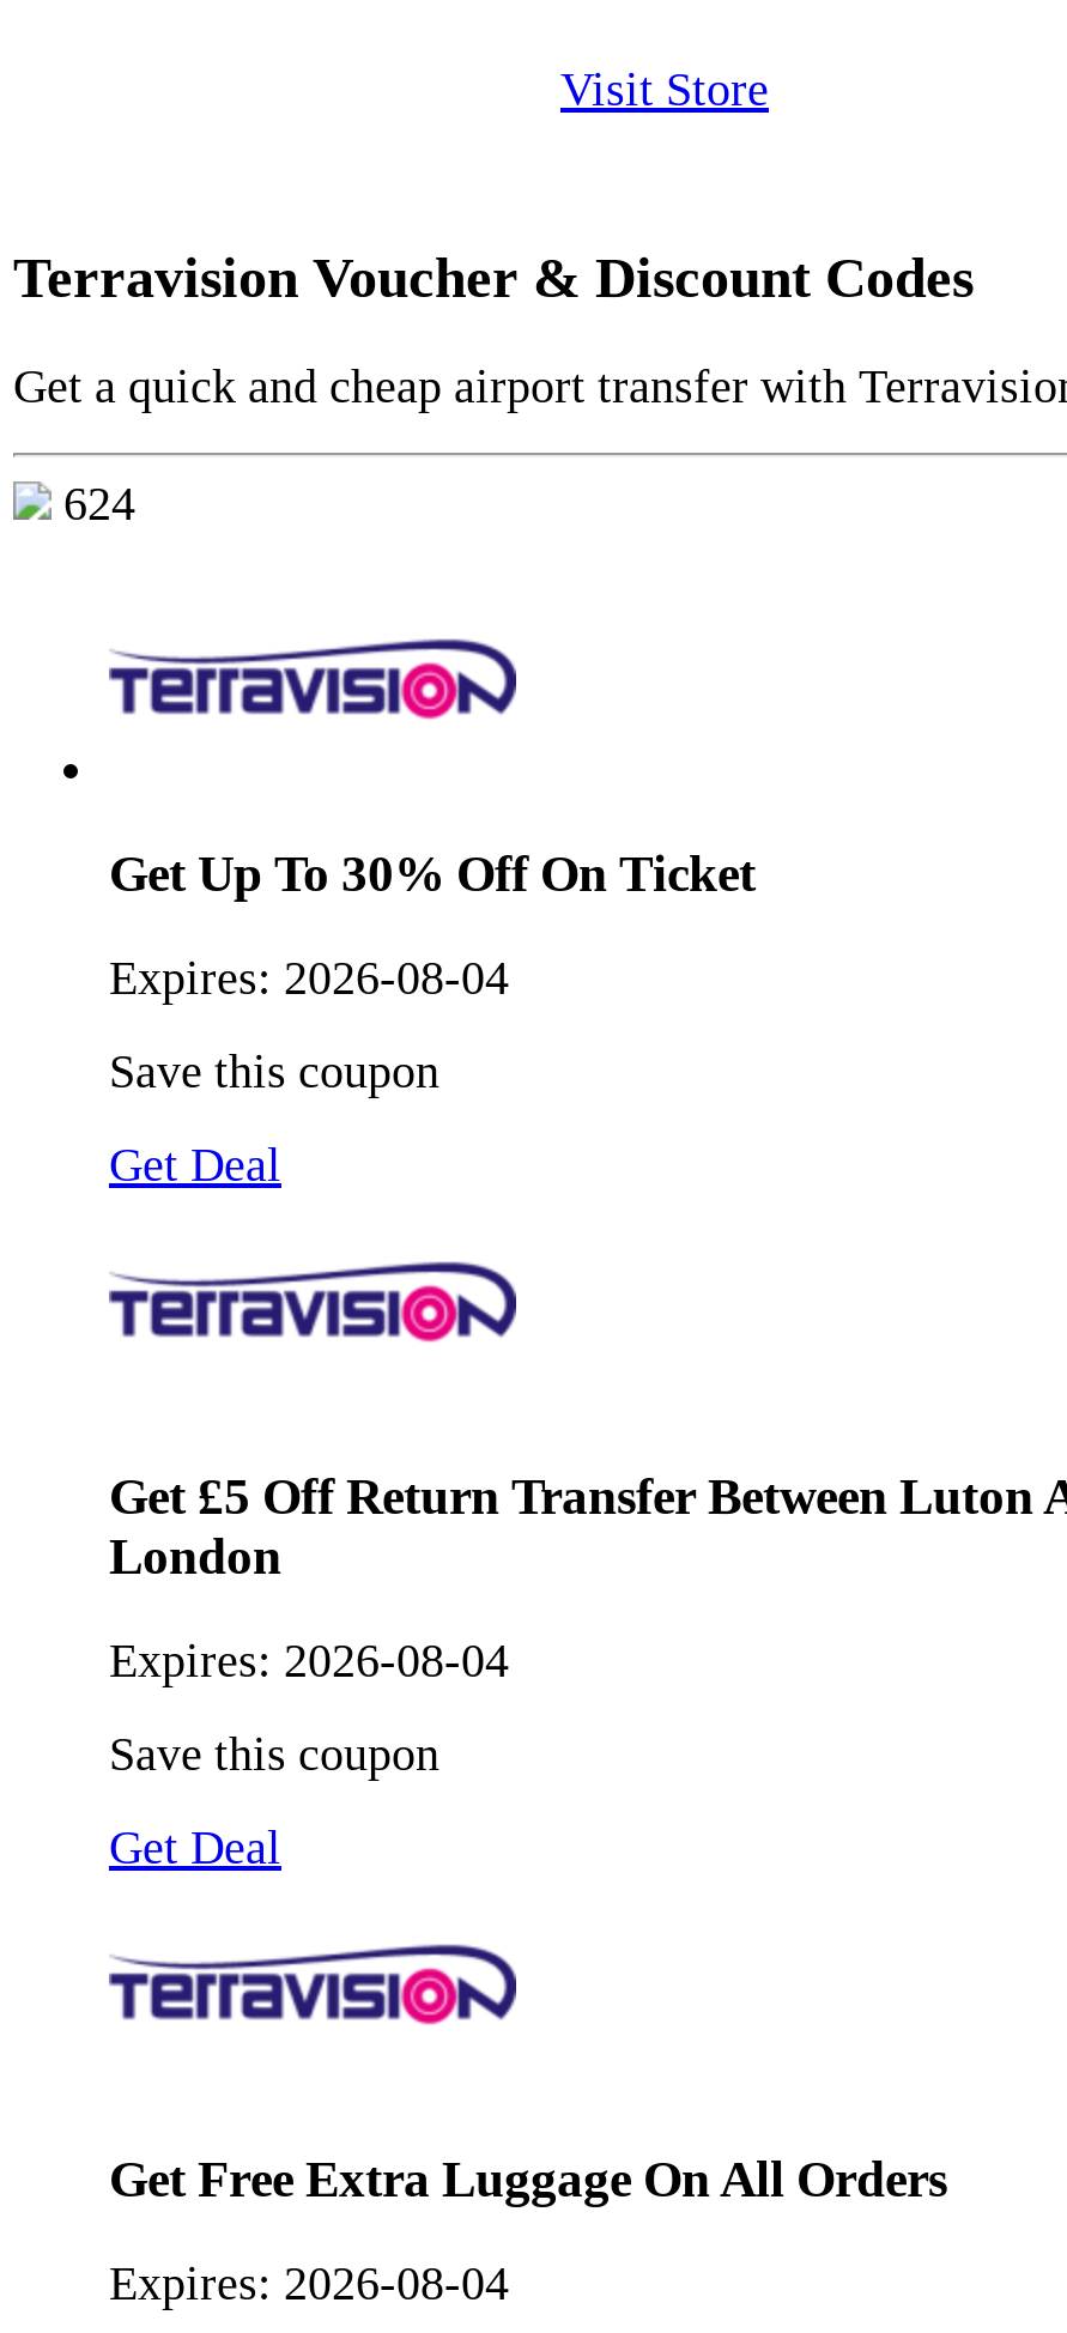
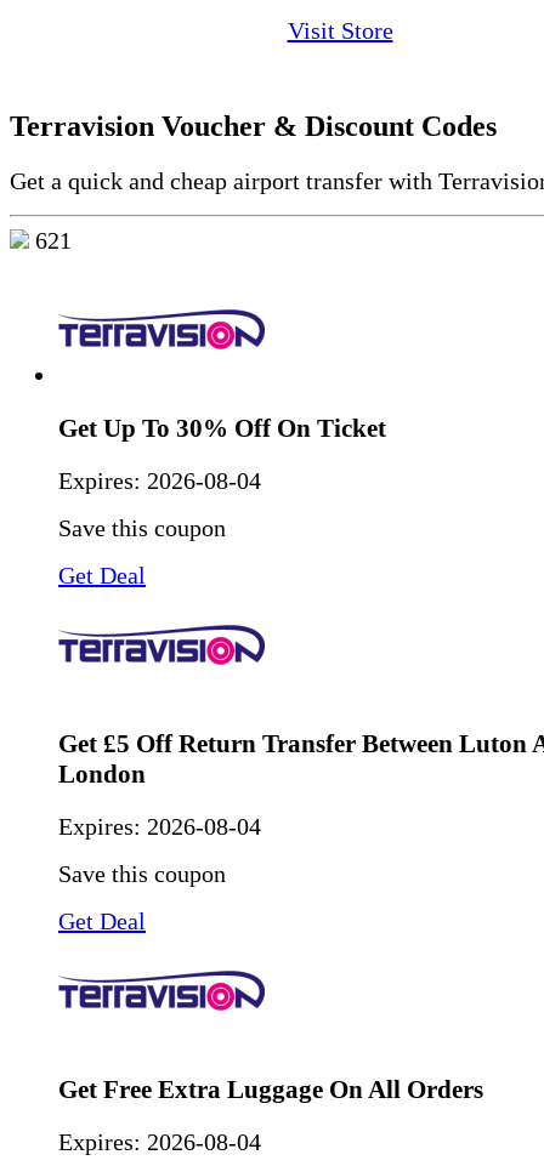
[51,476,135,529] 624 -> [29,227,72,253] 621

